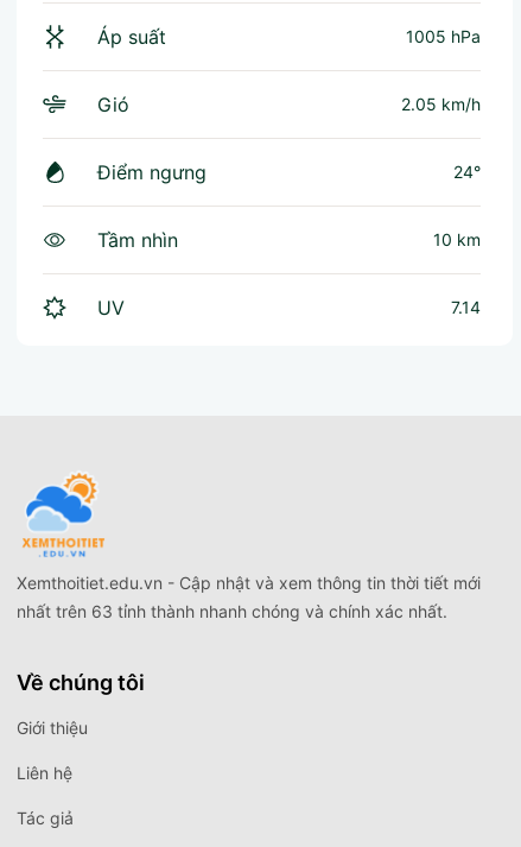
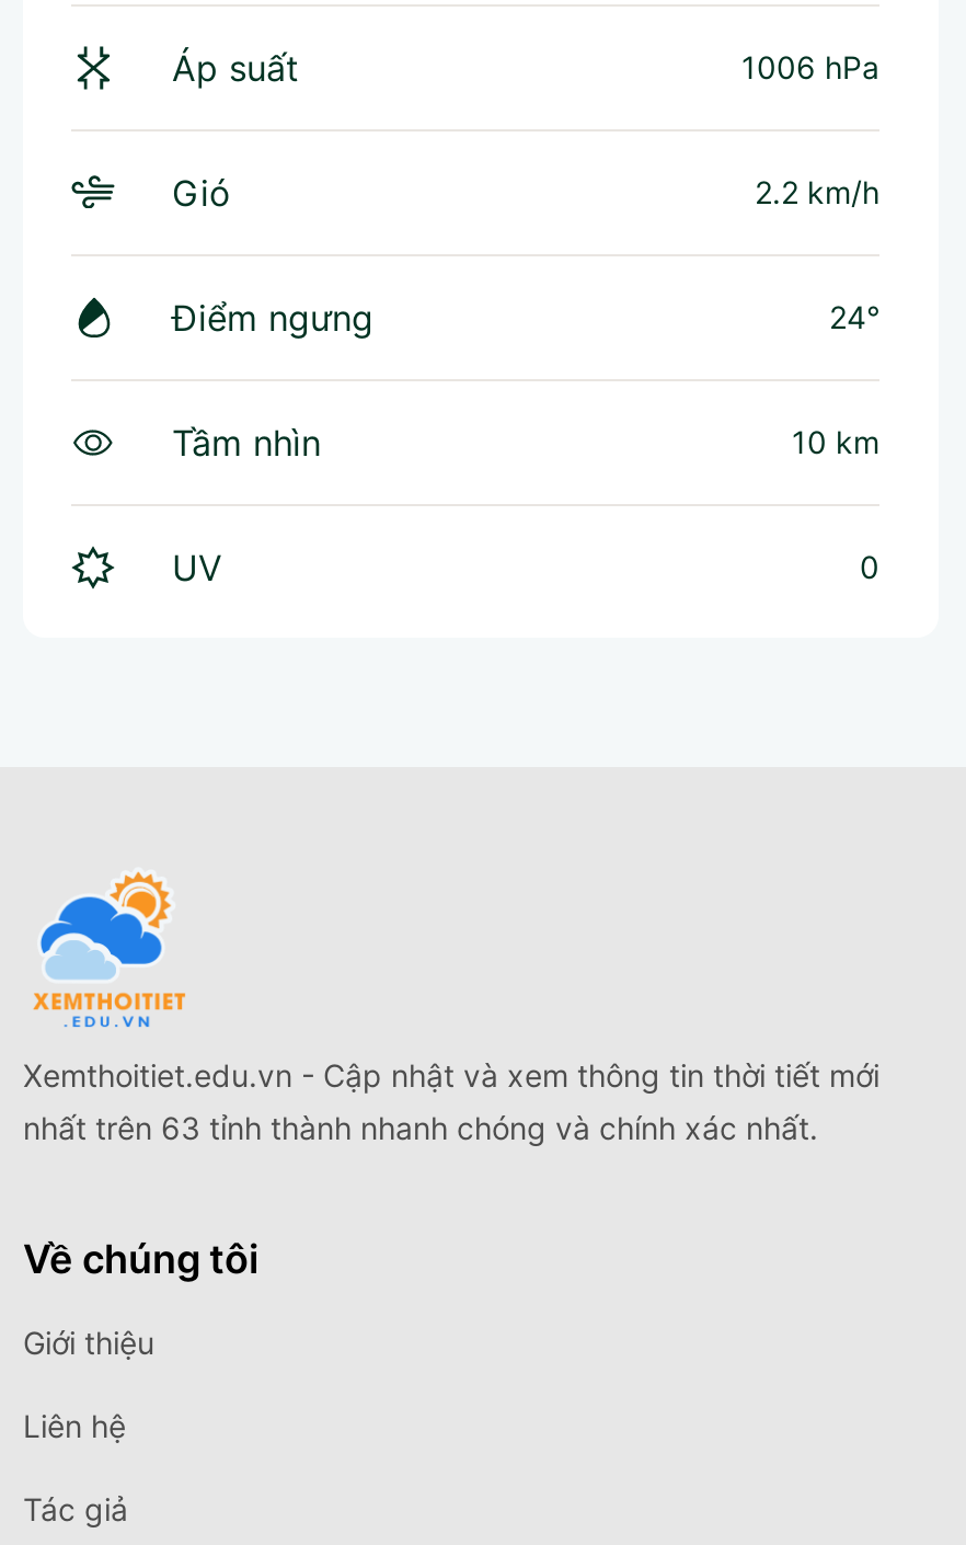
[406,26,481,46] 1005 hPa -> [741,47,879,85] 1006 hPa
[401,93,481,114] 2.05 km/h -> [755,172,879,210] 2.2 km/h
[451,297,481,317] 7.14 -> [860,547,879,584] 0

